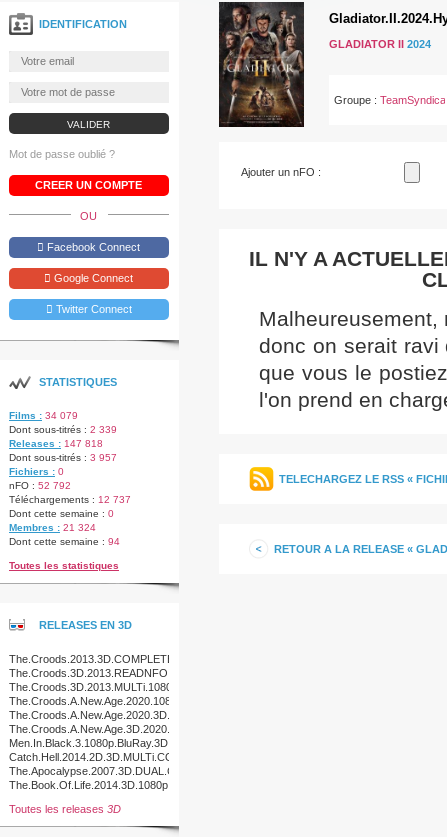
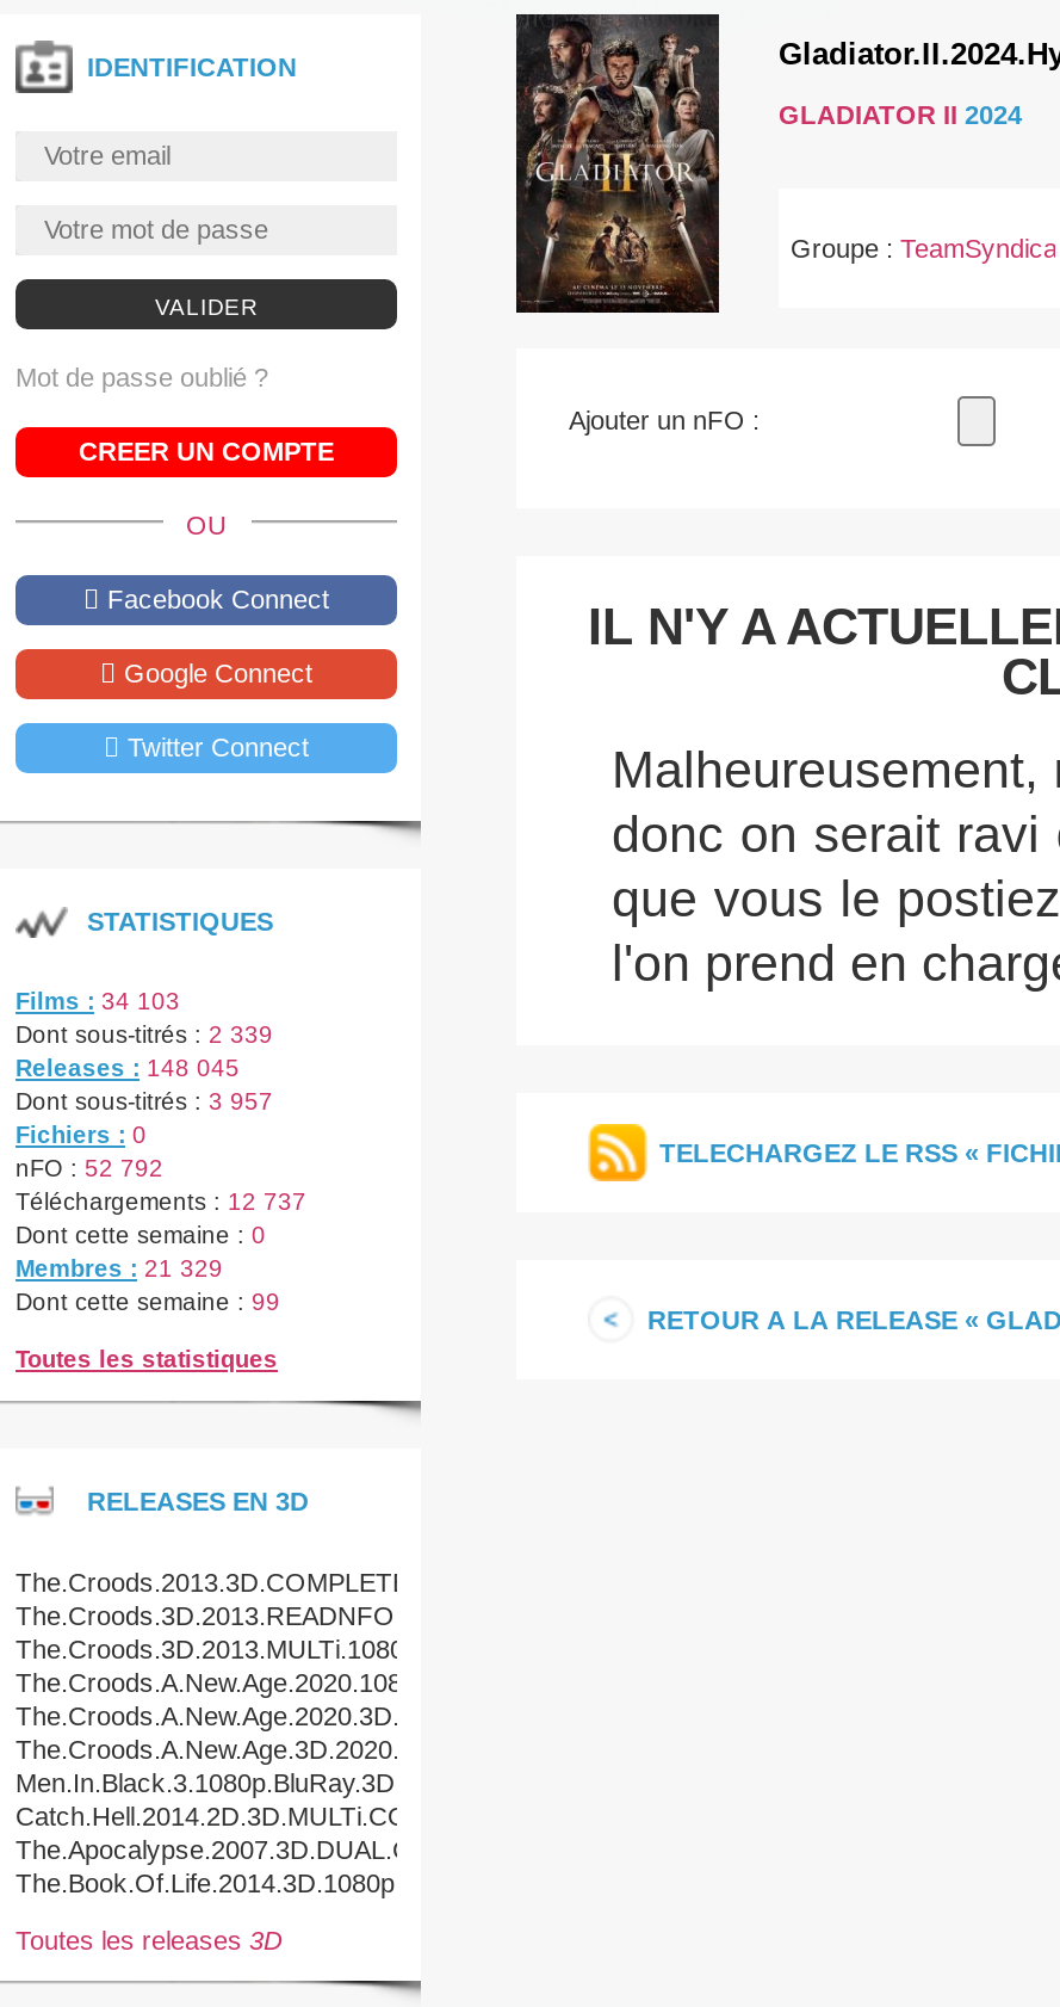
[9,410,78,421] Films : 34 079 -> [16,988,180,1014] Films : 34 103
[9,438,103,449] Releases : 147 818 -> [16,1055,240,1081] Releases : 148 045
[9,522,96,533] Membres : 21 324 -> [16,1255,223,1282] Membres : 21 329
[9,536,120,547] Dont cette semaine : 94 -> [16,1289,280,1315] Dont cette semaine : 99

